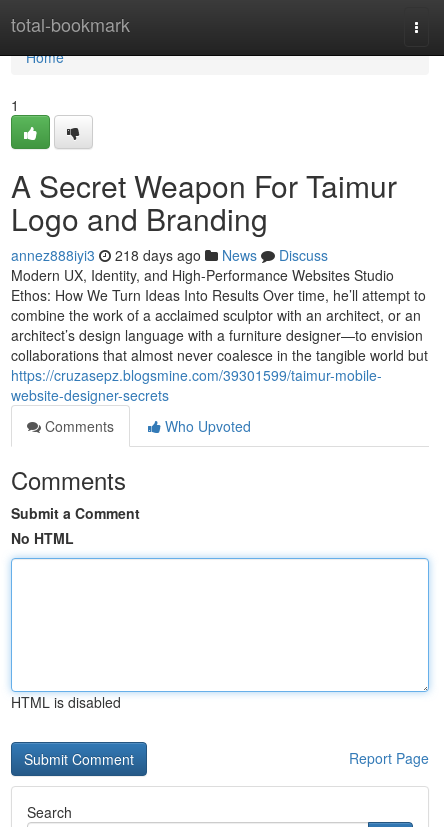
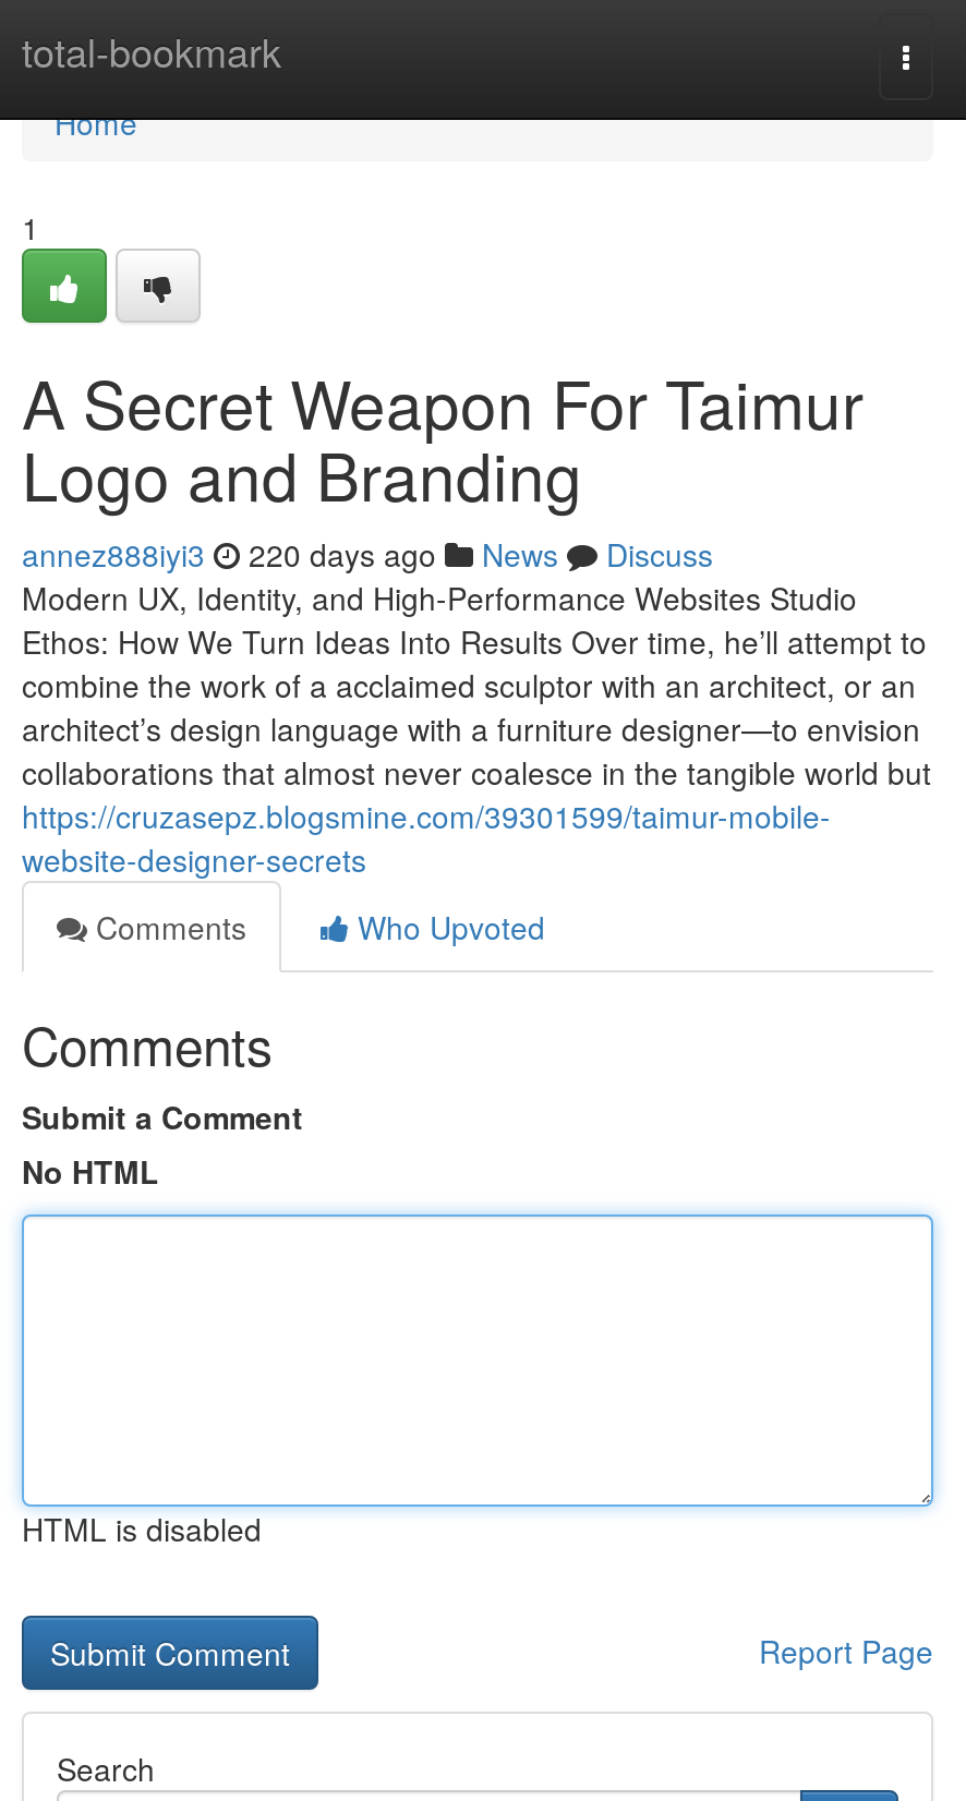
[11,245,328,265] annez888iyi3 218 days ago News Discuss -> [22,532,713,576] annez888iyi3 220 days ago News Discuss

